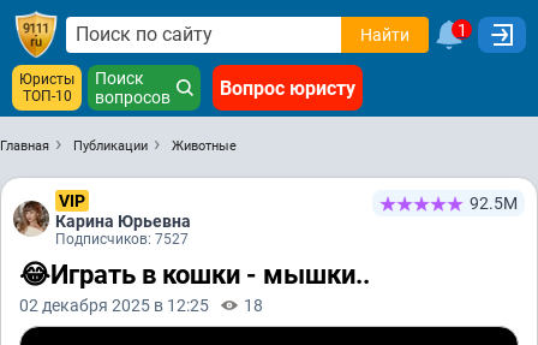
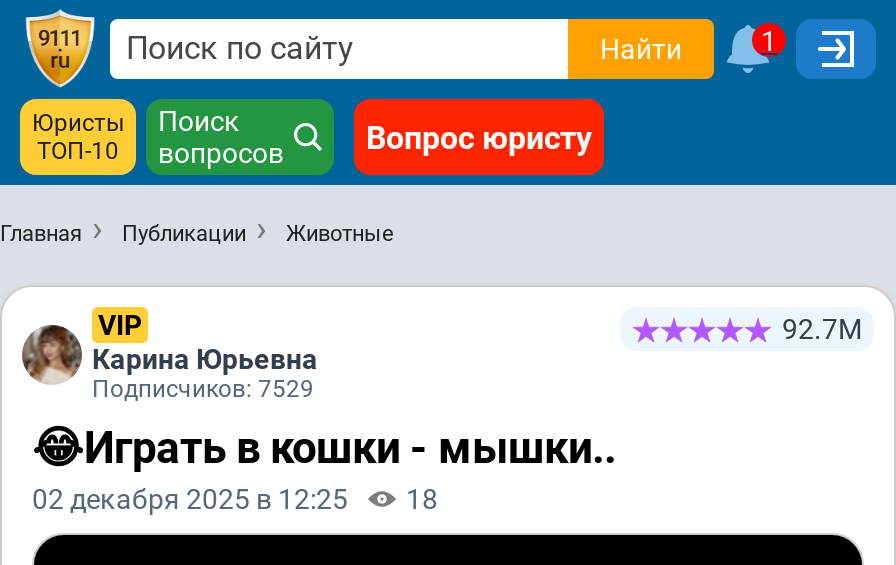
[470,194,518,213] 92.5М -> [782,313,862,345] 92.7М
[55,231,189,248] Подписчиков: 7527 -> [92,375,314,403] Подписчиков: 7529

